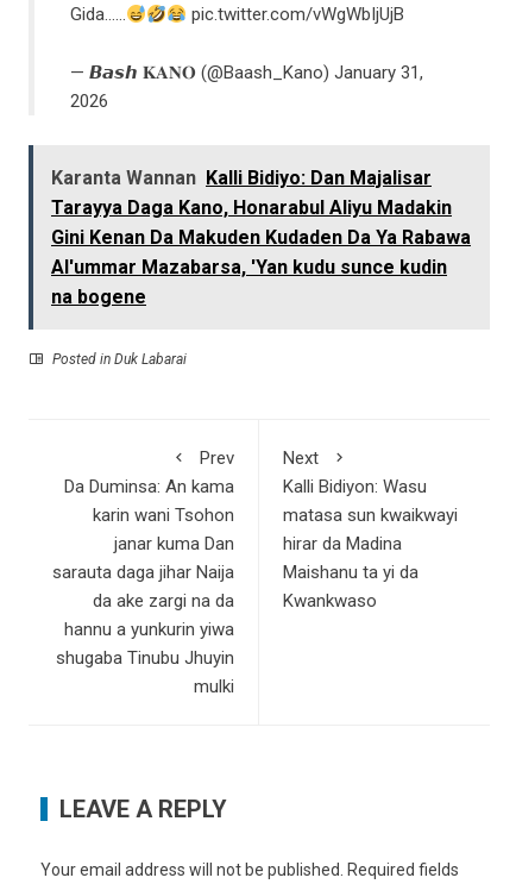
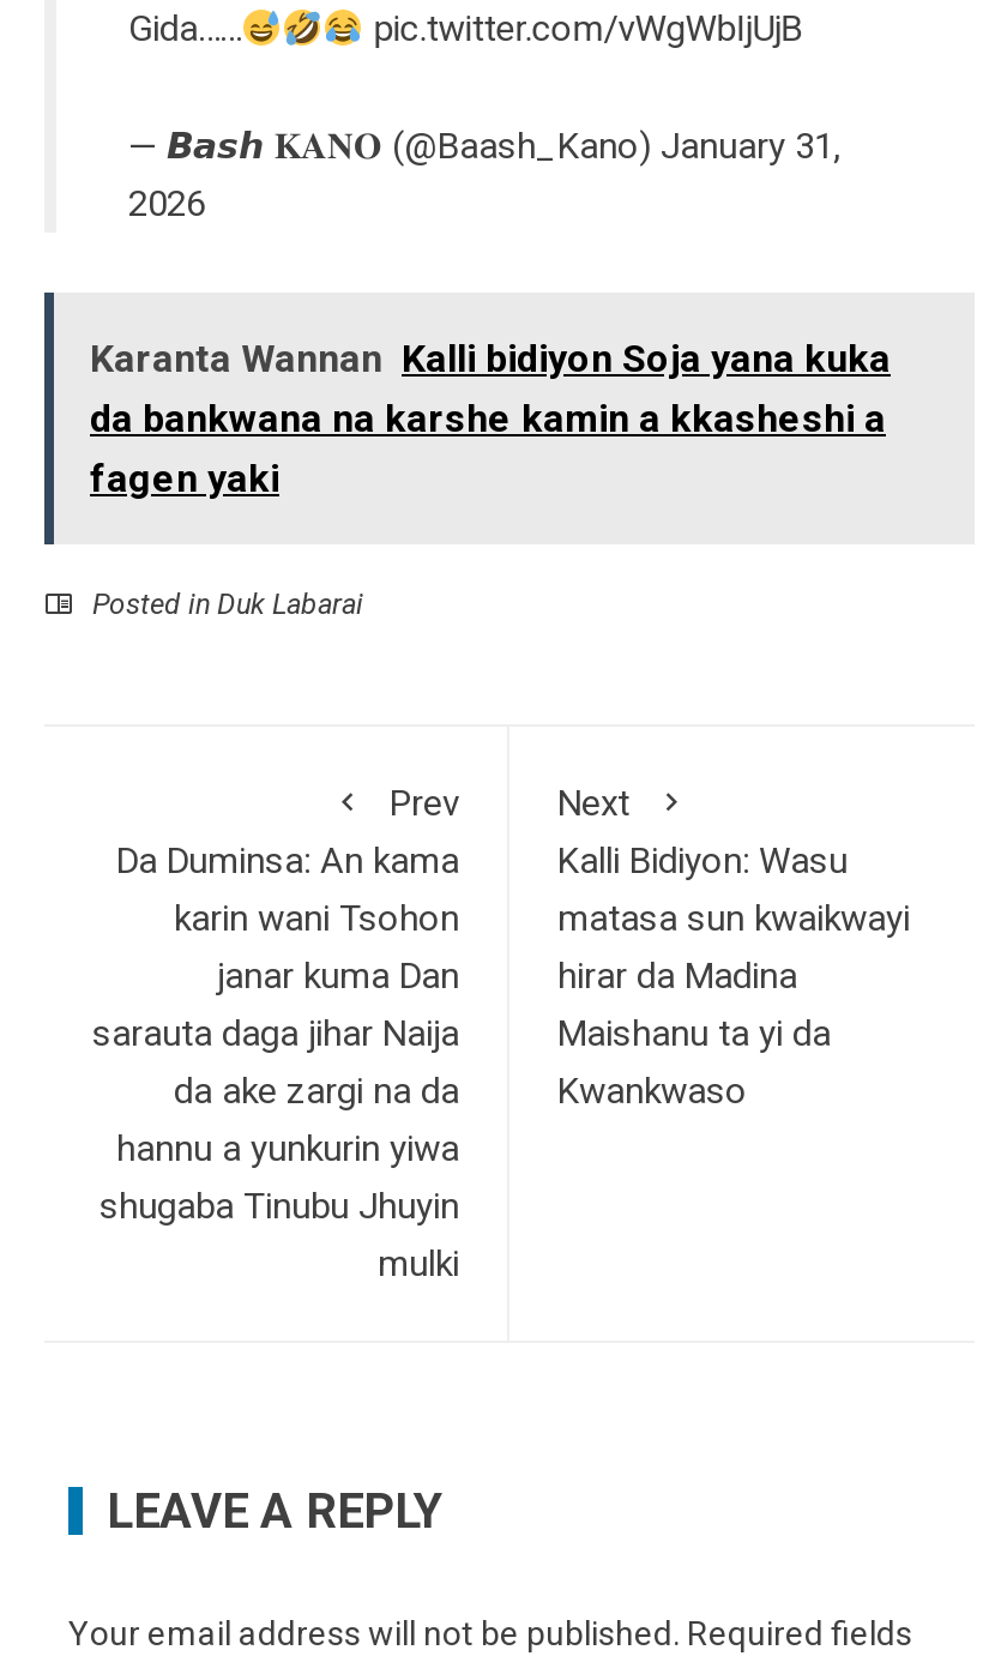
[51,167,471,308] Karanta Wannan Kalli Bidiyo: Dan Majalisar | Tarayya Daga Kano, Honarabul Aliyu Madakin | Gini Kenan Da Makuden Kudaden Da Ya Rabawa | Al'ummar Mazabarsa, 'Yan kudu sunce kudin | na bogene -> [90,336,891,502] Karanta Wannan Kalli bidiyon Soja yana kuka | da bankwana na karshe kamin a kkasheshi a | fagen yaki

